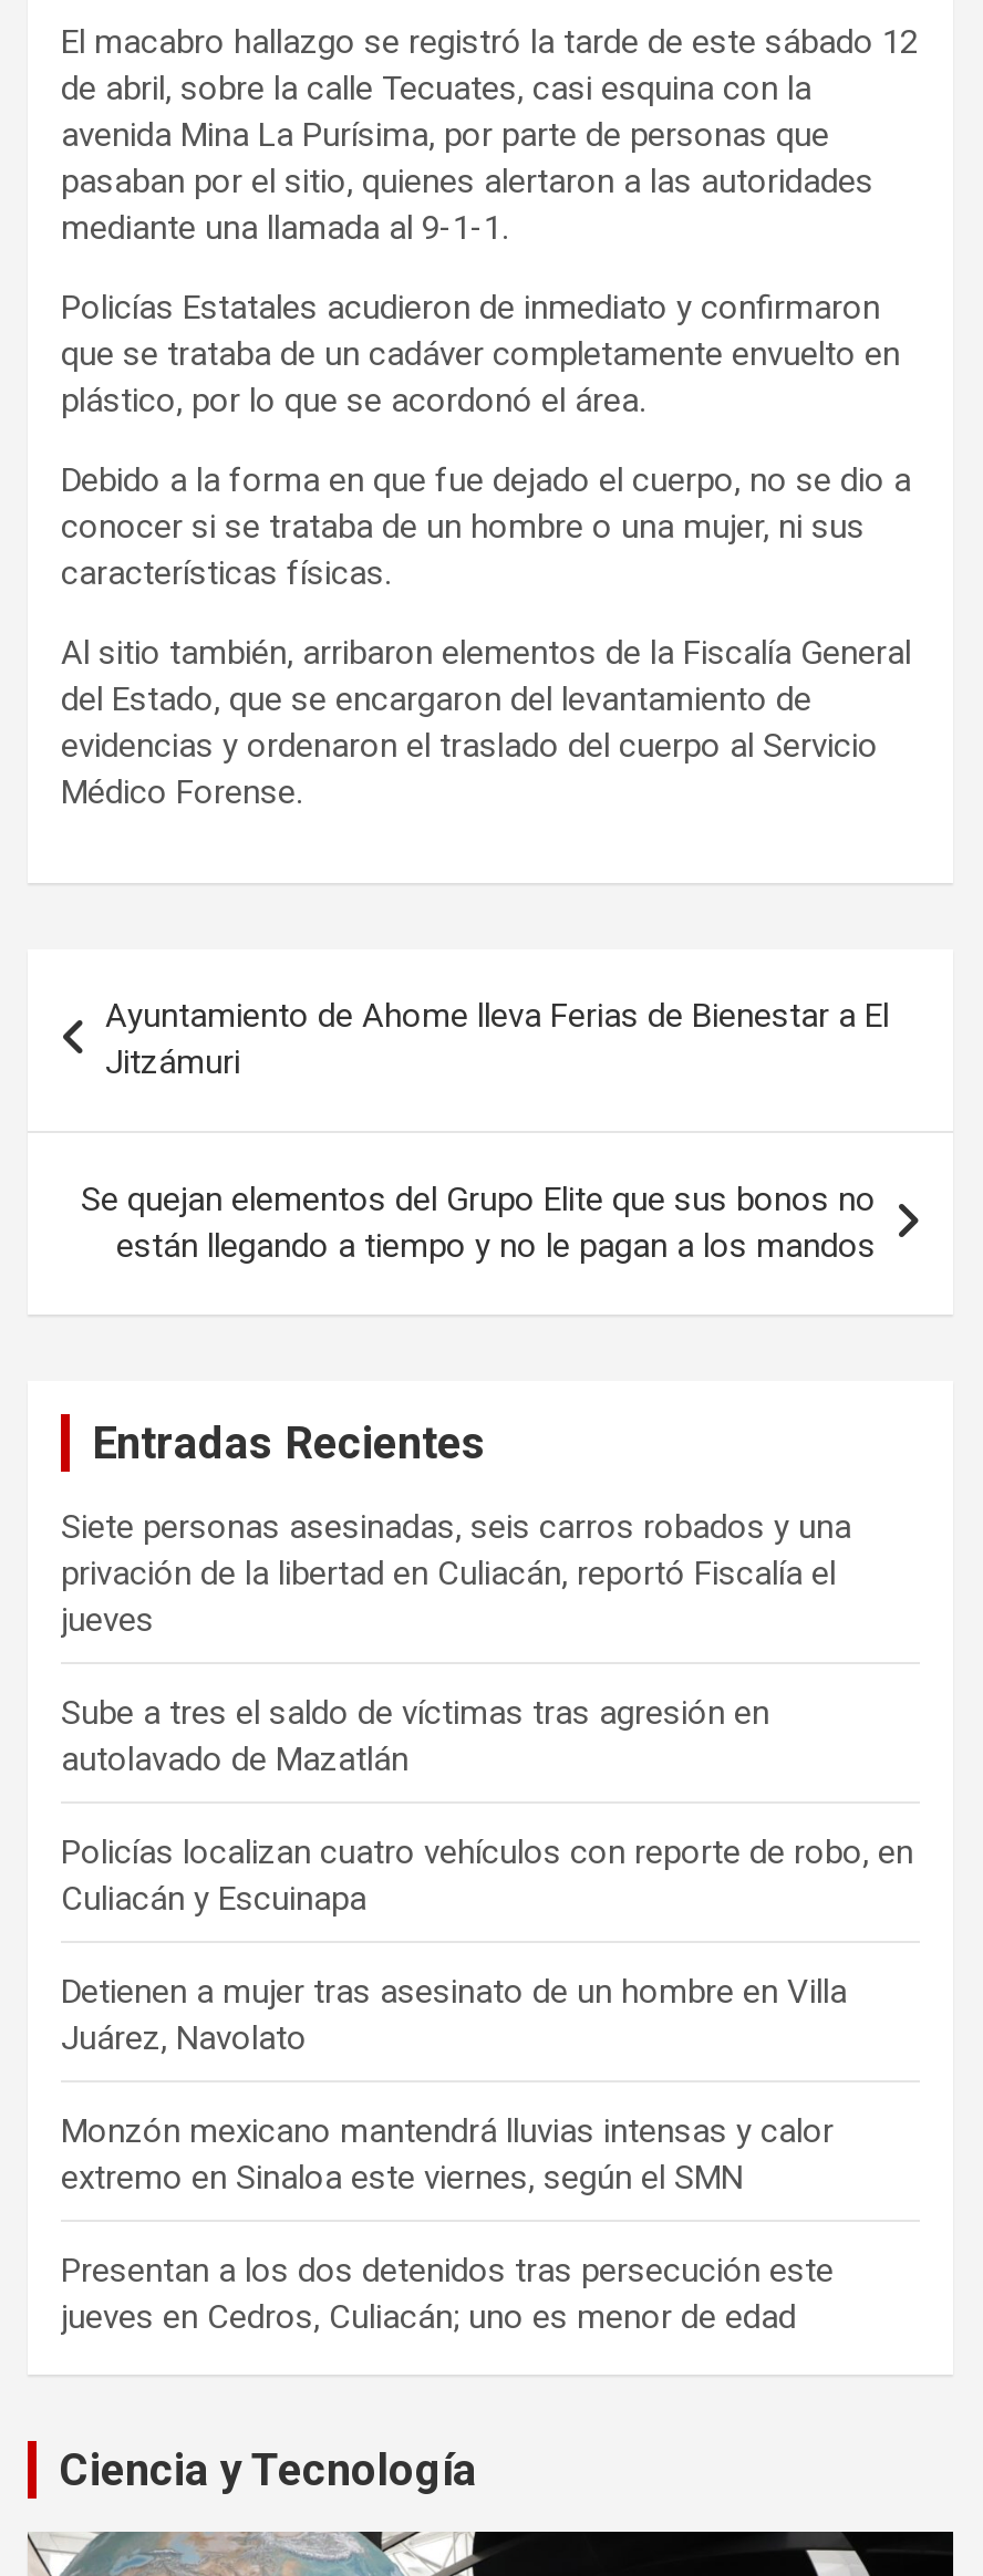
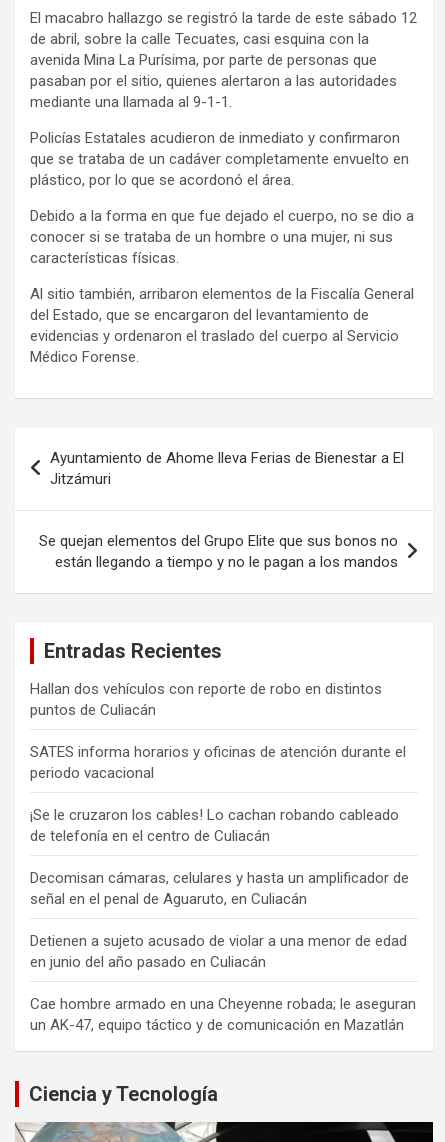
[61,1507,851,1639] Siete personas asesinadas, seis carros robados y una | privación de la libertad en Culiacán, reportó Fiscalía el | jueves -> [30,680,382,719] Hallan dos vehículos con reporte de robo en distintos | puntos de Culiacán
[61,1693,769,1779] Sube a tres el saldo de víctimas tras agresión en | autolavado de Mazatlán -> [30,743,406,782] SATES informa horarios y oficinas de atención durante el | periodo vacacional
[61,1832,913,1918] Policías localizan cuatro vehículos con reporte de robo, en | Culiacán y Escuinapa -> [30,806,399,845] ¡Se le cruzaron los cables! Lo cachan robando cableado | de telefonía en el centro de Culiacán
[61,1971,847,2058] Detienen a mujer tras asesinato de un hombre en Villa | Juárez, Navolato -> [30,869,409,908] Decomisan cámaras, celulares y hasta un amplificador de | señal en el penal de Aguaruto, en Culiacán
[61,2111,834,2197] Monzón mexicano mantendrá lluvias intensas y calor | extremo en Sinaloa este viernes, según el SMN -> [30,932,407,971] Detienen a sujeto acusado de violar a una menor de edad | en junio del año pasado en Culiacán
[61,2250,834,2337] Presentan a los dos detenidos tras persecución este | jueves en Cedros, Culiacán; uno es menor de edad -> [30,995,416,1034] Cae hombre armado en una Cheyenne robada; le aseguran | un AK-47, equipo táctico y de comunicación en Mazatlán

